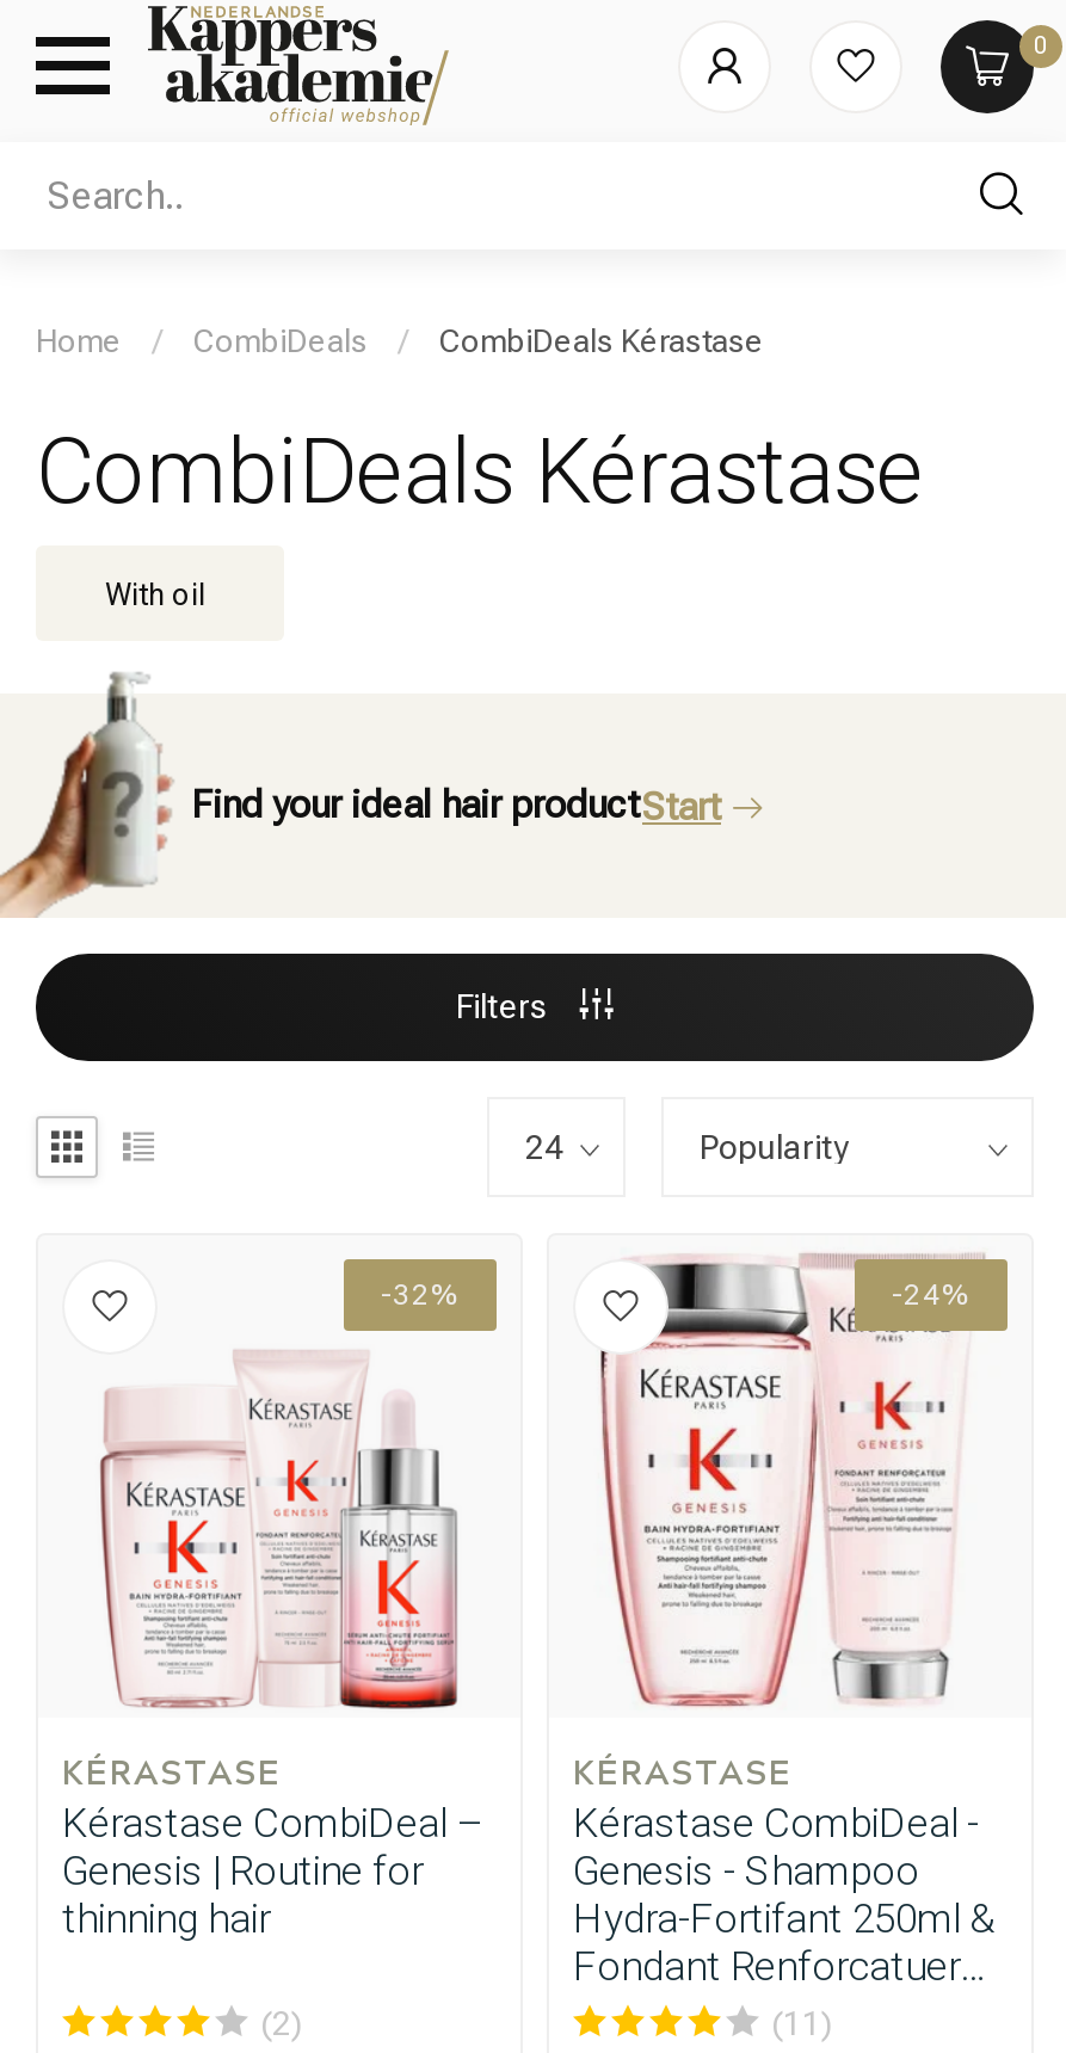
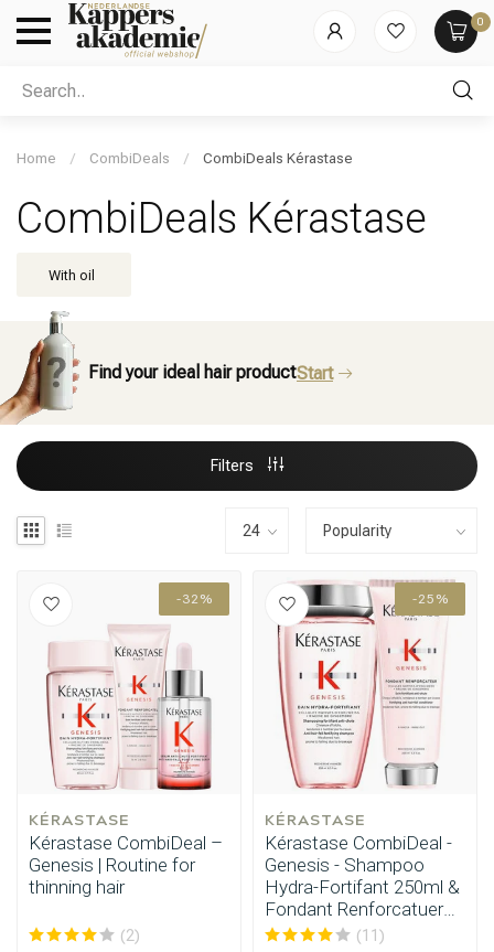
[892,1278,971,1312] -24% -> [412,591,448,607] -25%

